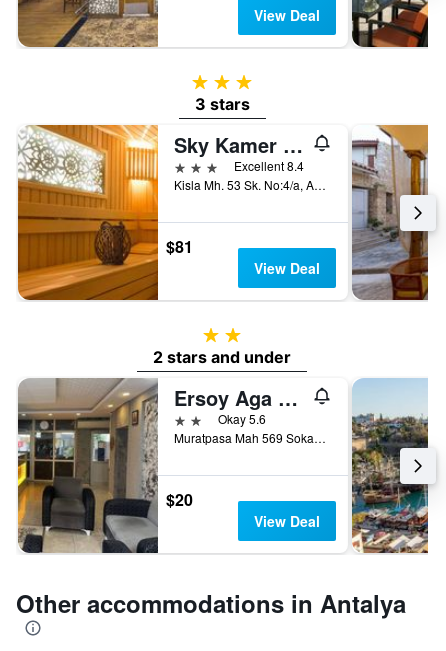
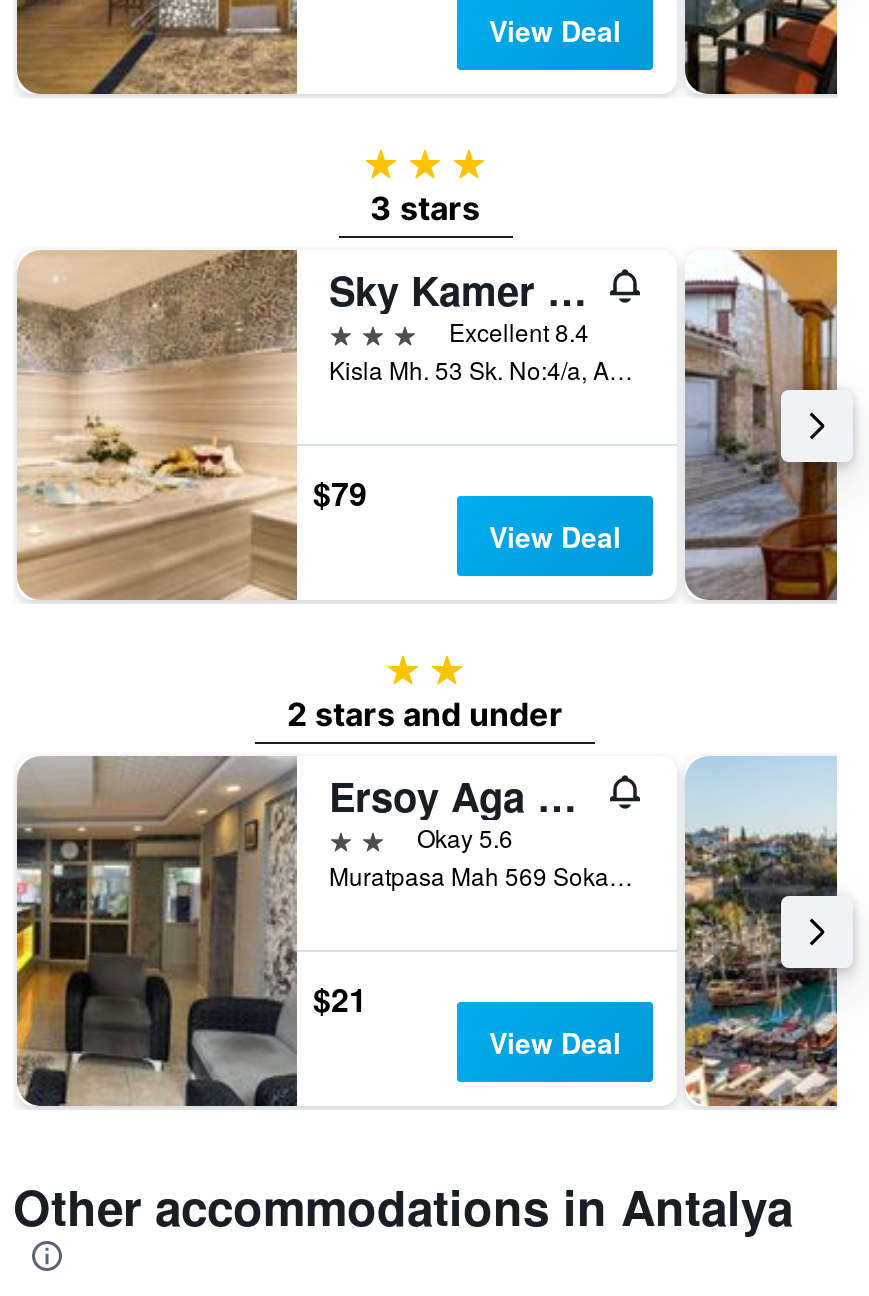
[17,124,193,301] [image] | $81 -> [15,248,367,602] [image] | $79
[166,487,193,510] $20 -> [313,975,367,1021] $21

